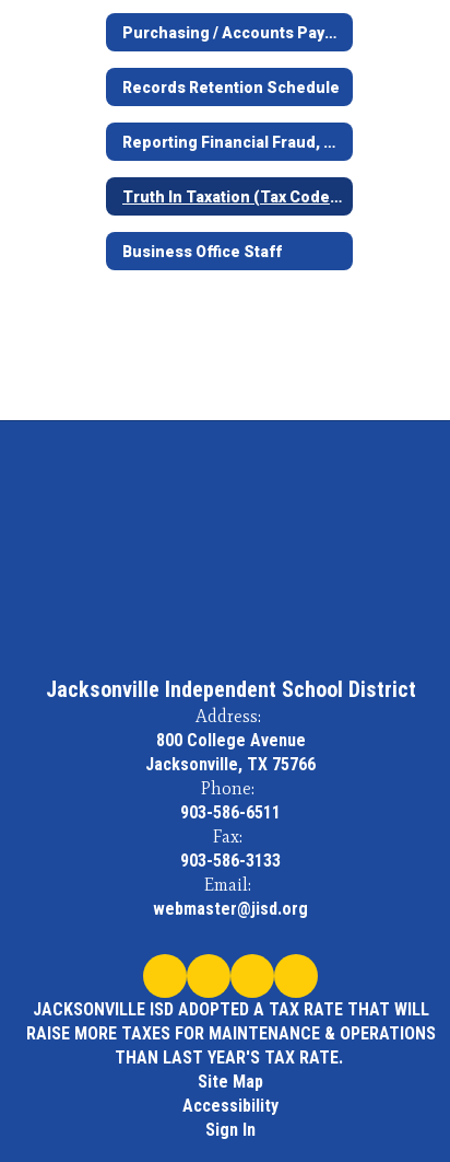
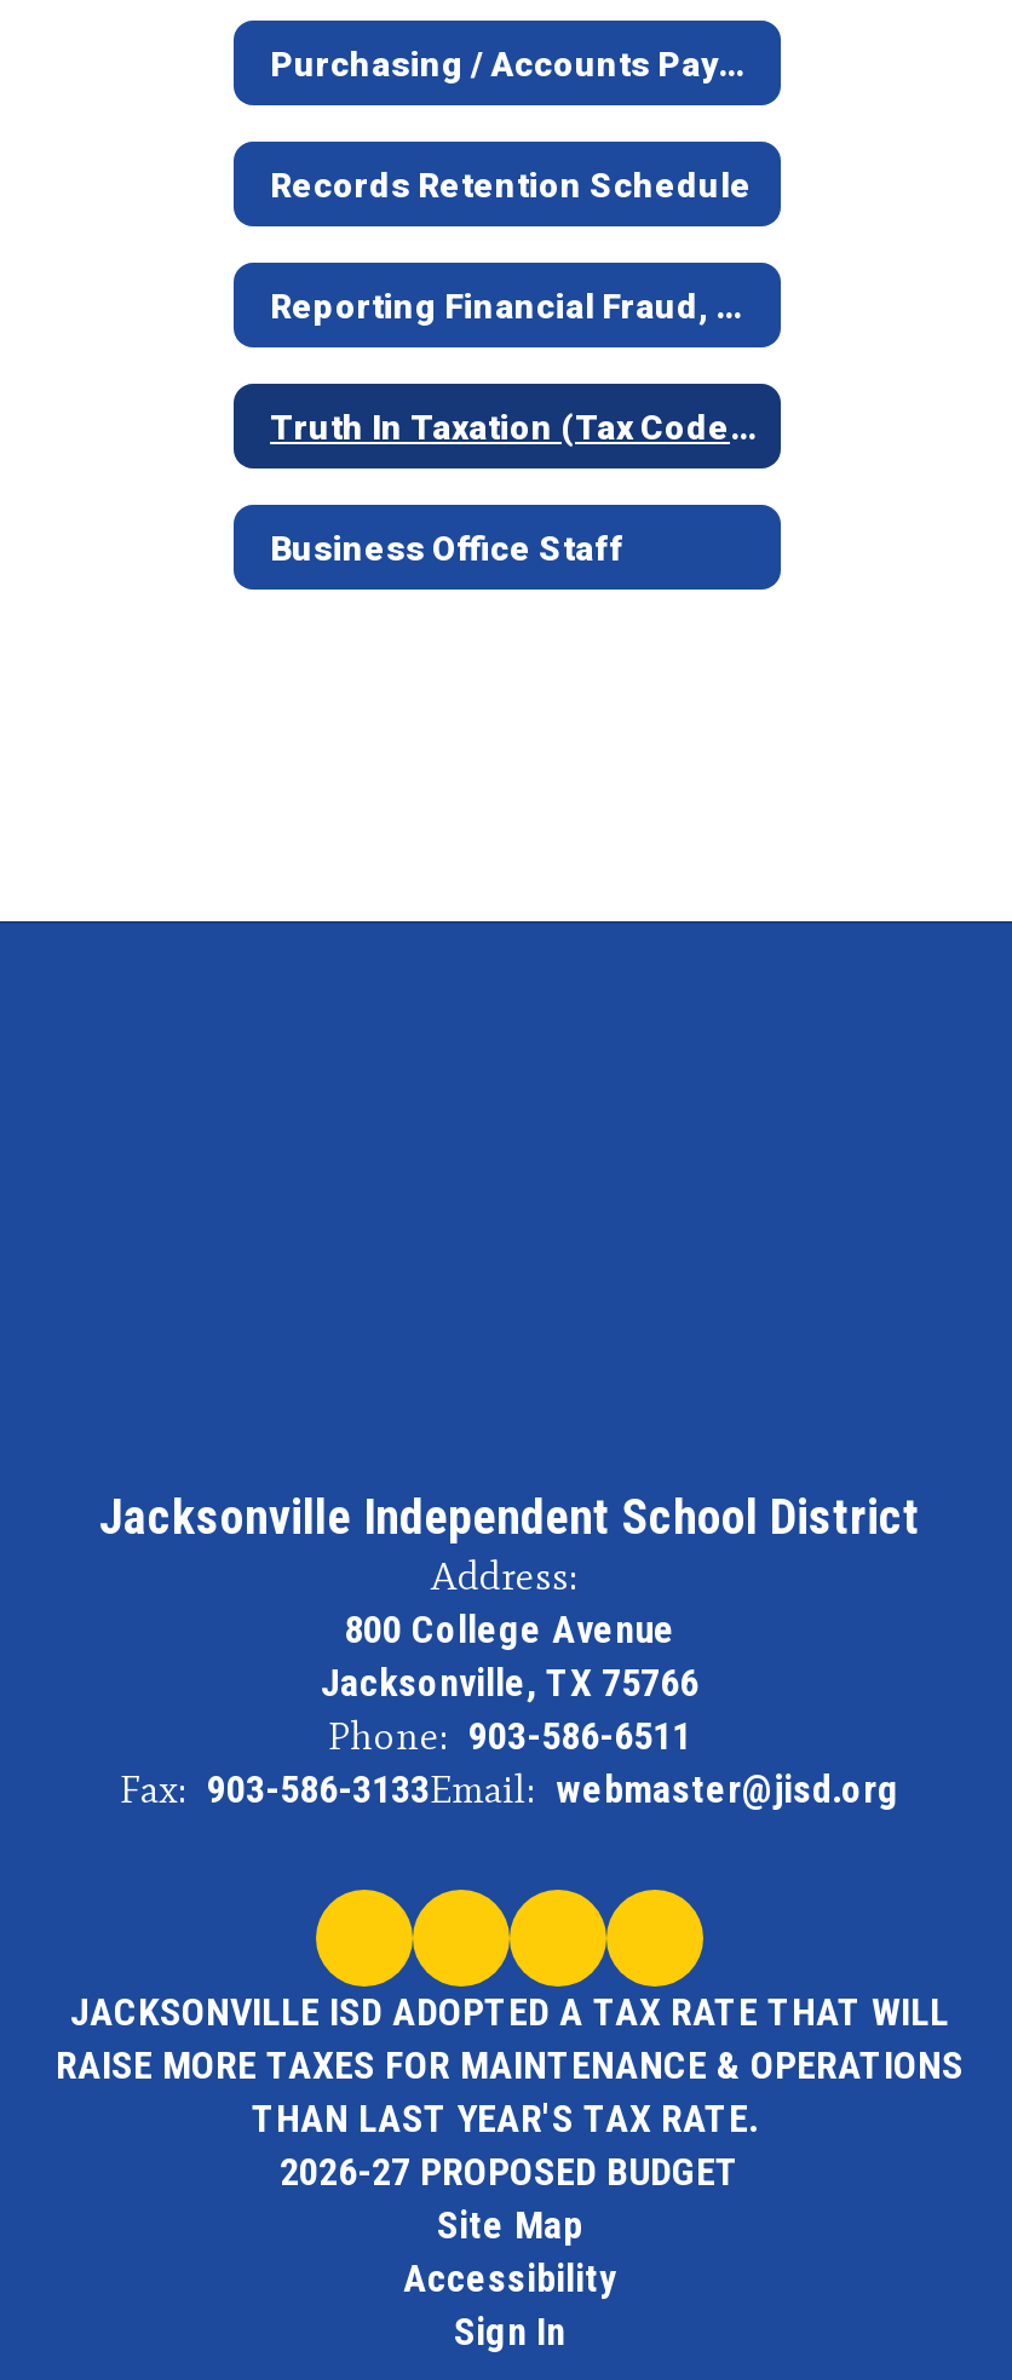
moved [26,999,435,1068] -> [56,1989,964,2142]: JACKSONVILLE ISD ADOPTED A TAX RATE THAT WILL | RAISE MORE TAXES FOR MAINTENANCE & OPERATIONS | THAN LAST YEAR'S TAX RATE.
none -> [280,2149,740,2195] 2026-27 PROPOSED BUDGET

